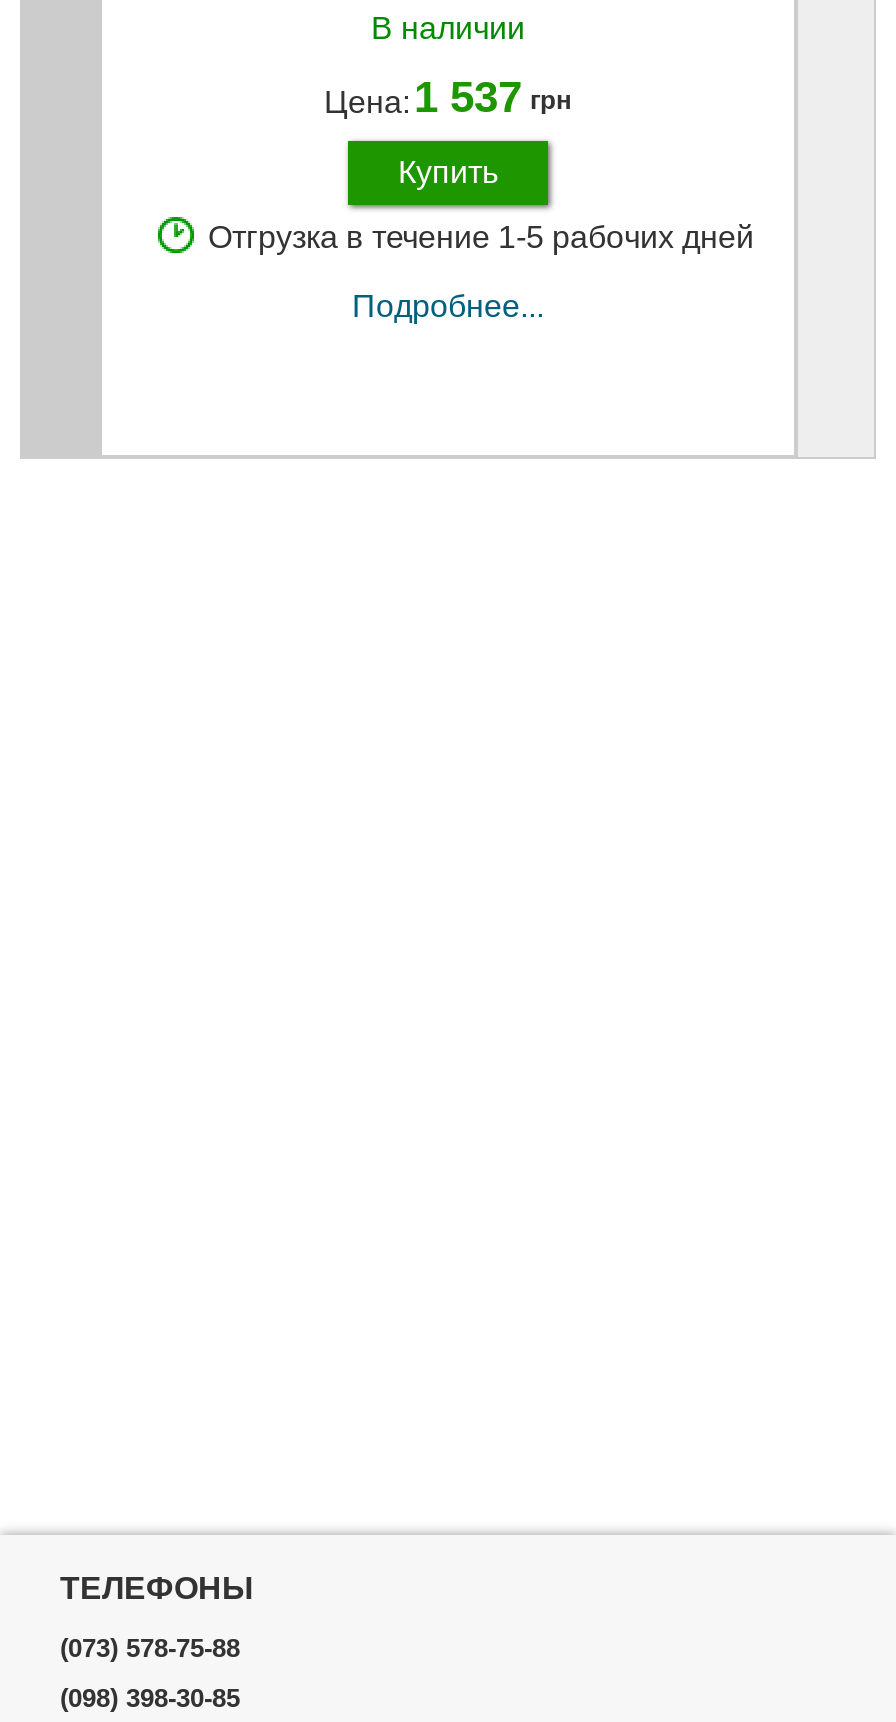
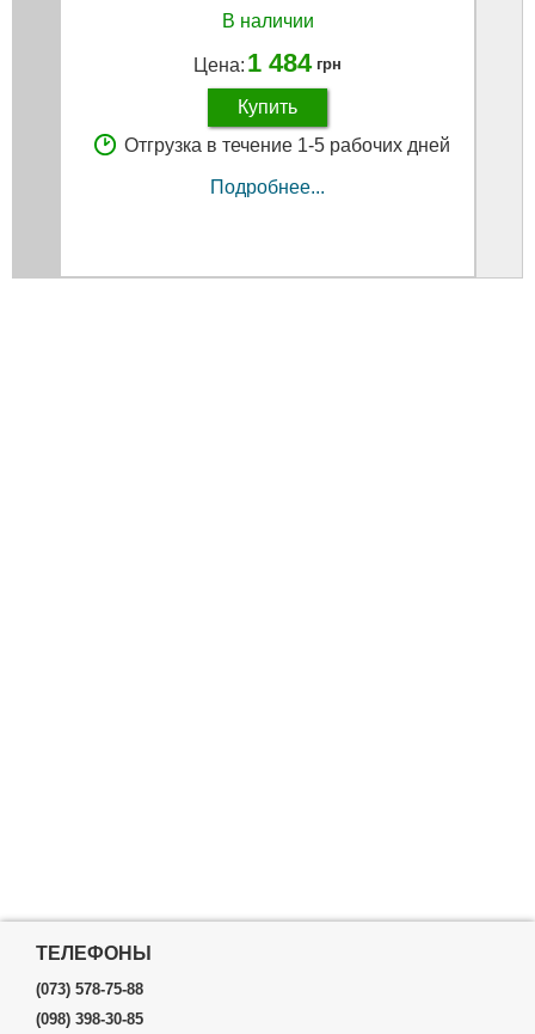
[324,73,572,123] Цена: 1 537 грн -> [193,48,342,78] Цена: 1 484 грн

